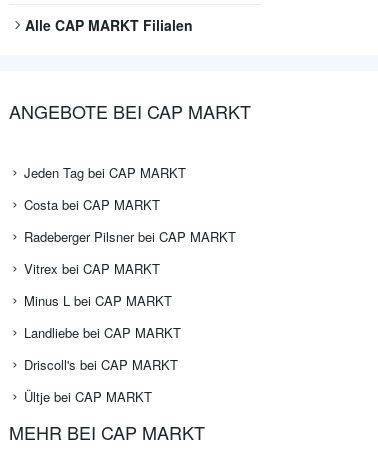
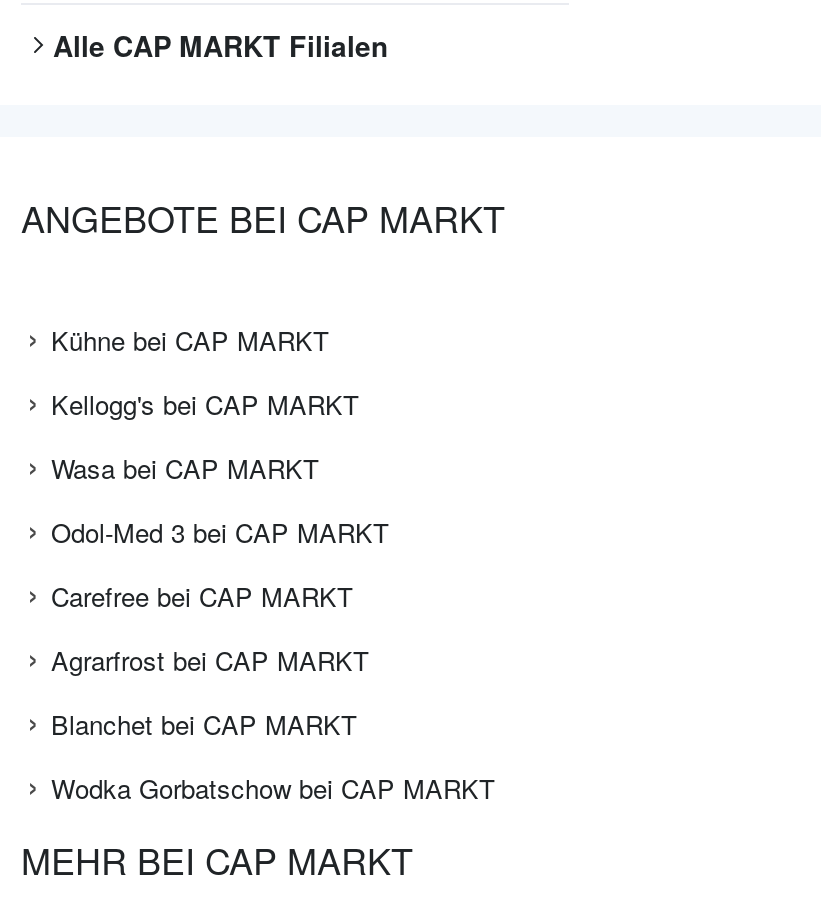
[24,163,186,182] Jeden Tag bei CAP MARKT -> [51,321,329,359] Kühne bei CAP MARKT
[24,195,160,214] Costa bei CAP MARKT -> [51,385,359,423] Kellogg's bei CAP MARKT
[24,227,236,246] Radeberger Pilsner bei CAP MARKT -> [51,449,319,487] Wasa bei CAP MARKT
[24,259,160,278] Vitrex bei CAP MARKT -> [51,513,389,551] Odol-Med 3 bei CAP MARKT
[24,291,172,310] Minus L bei CAP MARKT -> [51,577,353,615] Carefree bei CAP MARKT
[24,323,181,342] Landliebe bei CAP MARKT -> [51,641,369,679] Agrarfrost bei CAP MARKT
[24,355,178,374] Driscoll's bei CAP MARKT -> [51,705,357,743] Blanchet bei CAP MARKT
[24,387,152,406] Ültje bei CAP MARKT -> [51,769,495,807] Wodka Gorbatschow bei CAP MARKT

